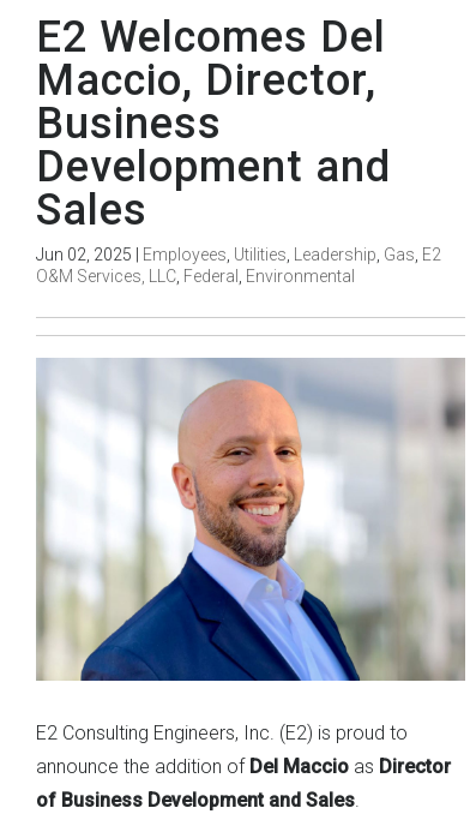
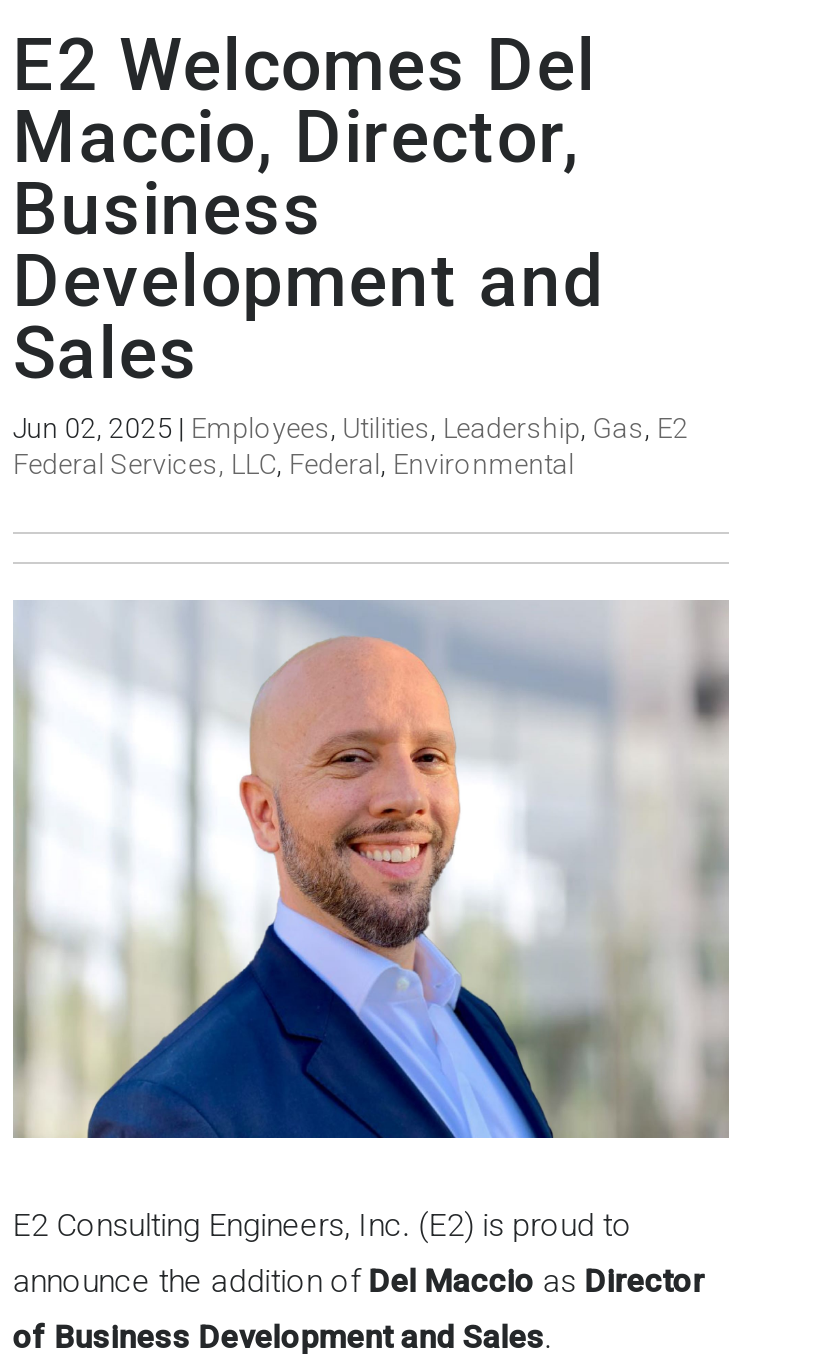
[36,266,355,285] O&M Services, LLC, Federal, Environmental -> [13,447,575,479] Federal Services, LLC, Federal, Environmental

